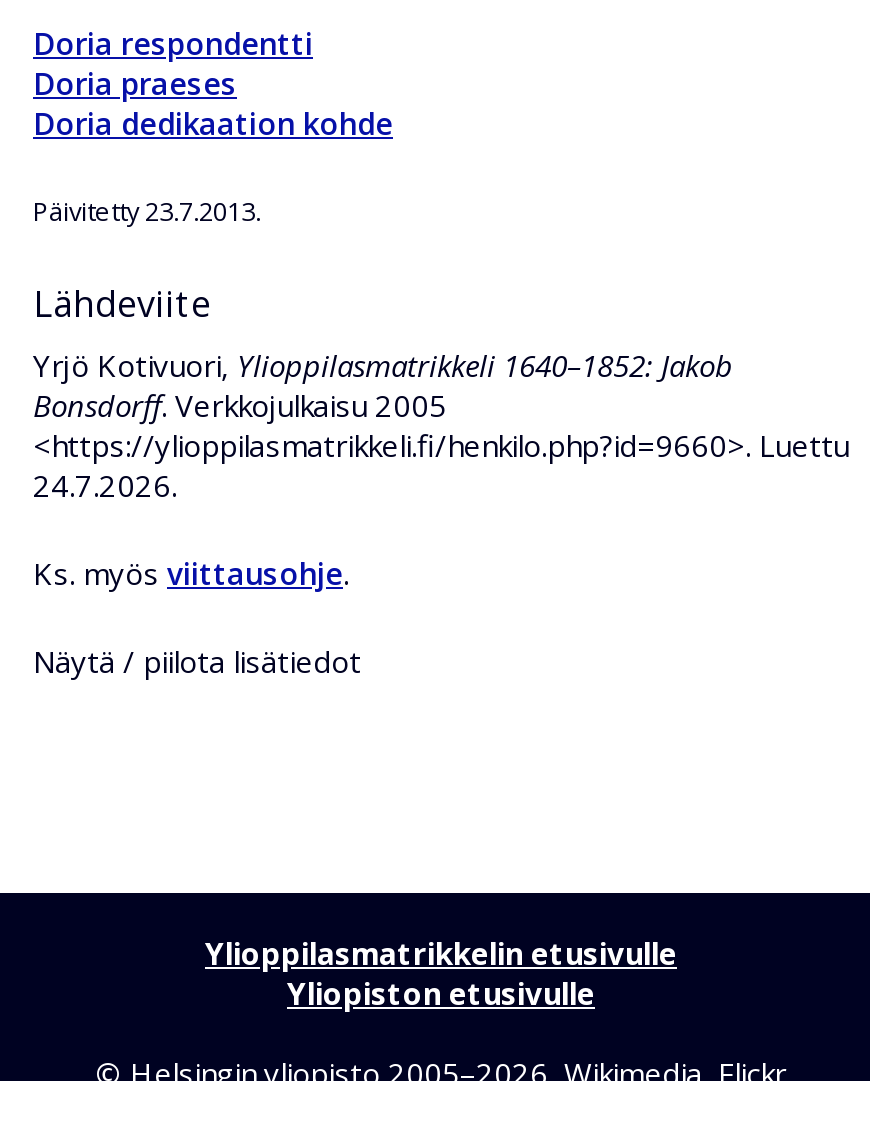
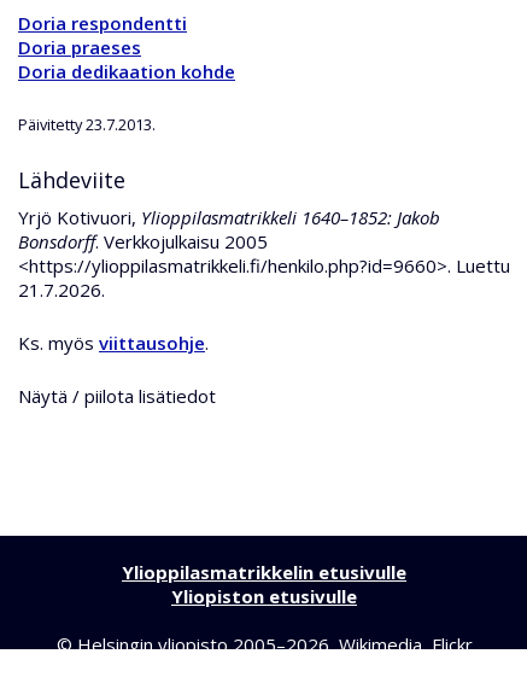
[33,465,177,505] 24.7.2026. -> [18,278,105,302] 21.7.2026.

